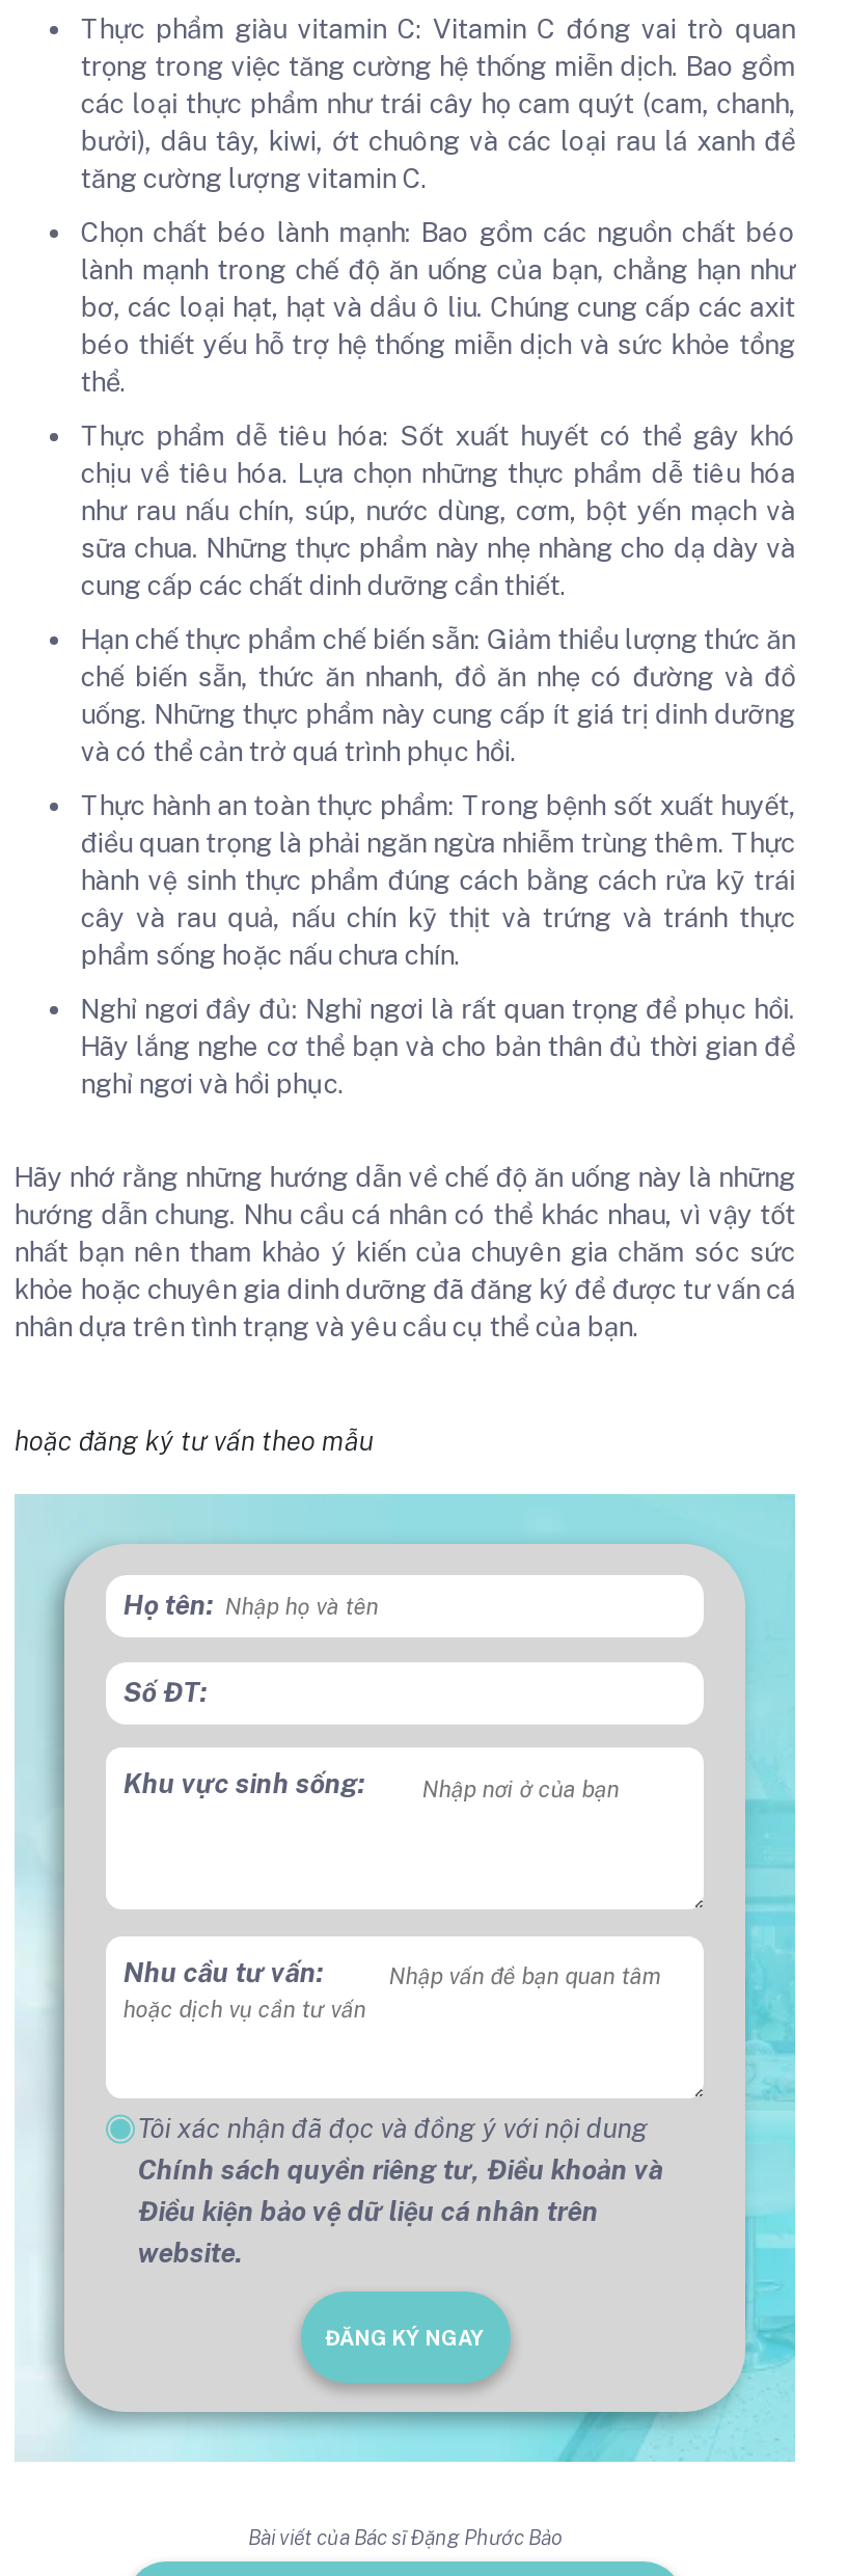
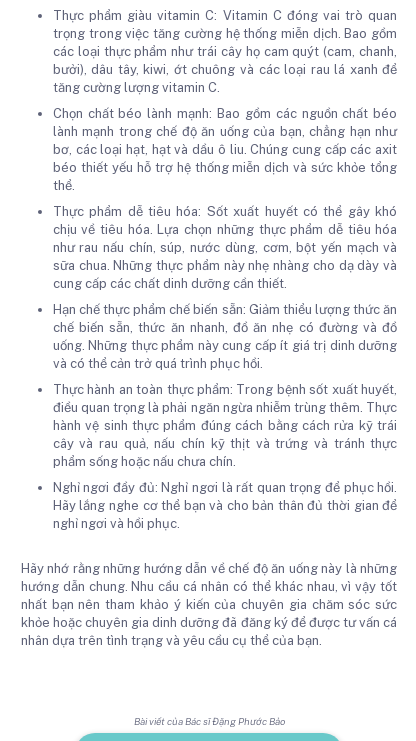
[14,1426,373,1457] hoặc đăng ký tư vấn theo mẫu -> none
[12,1492,797,2464] [image] | Họ tên: | Số ĐT: | Khu vực sinh sống: -> none
[123,1957,324,1989] Nhu cầu tư vấn: -> none
[137,2113,663,2349] Tôi xác nhận đã đọc và đồng ý với nội dung | Chính sách quyền riêng tư, Điều khoản và | Điều kiện bảo vệ dữ liệu cá nhân trên | website. | ĐĂNG KÝ NGAY -> none

